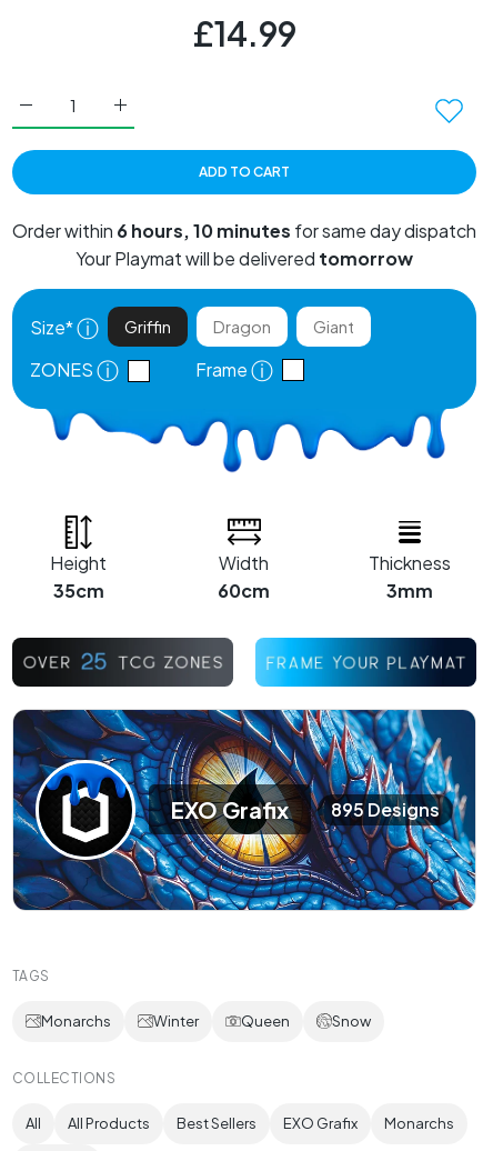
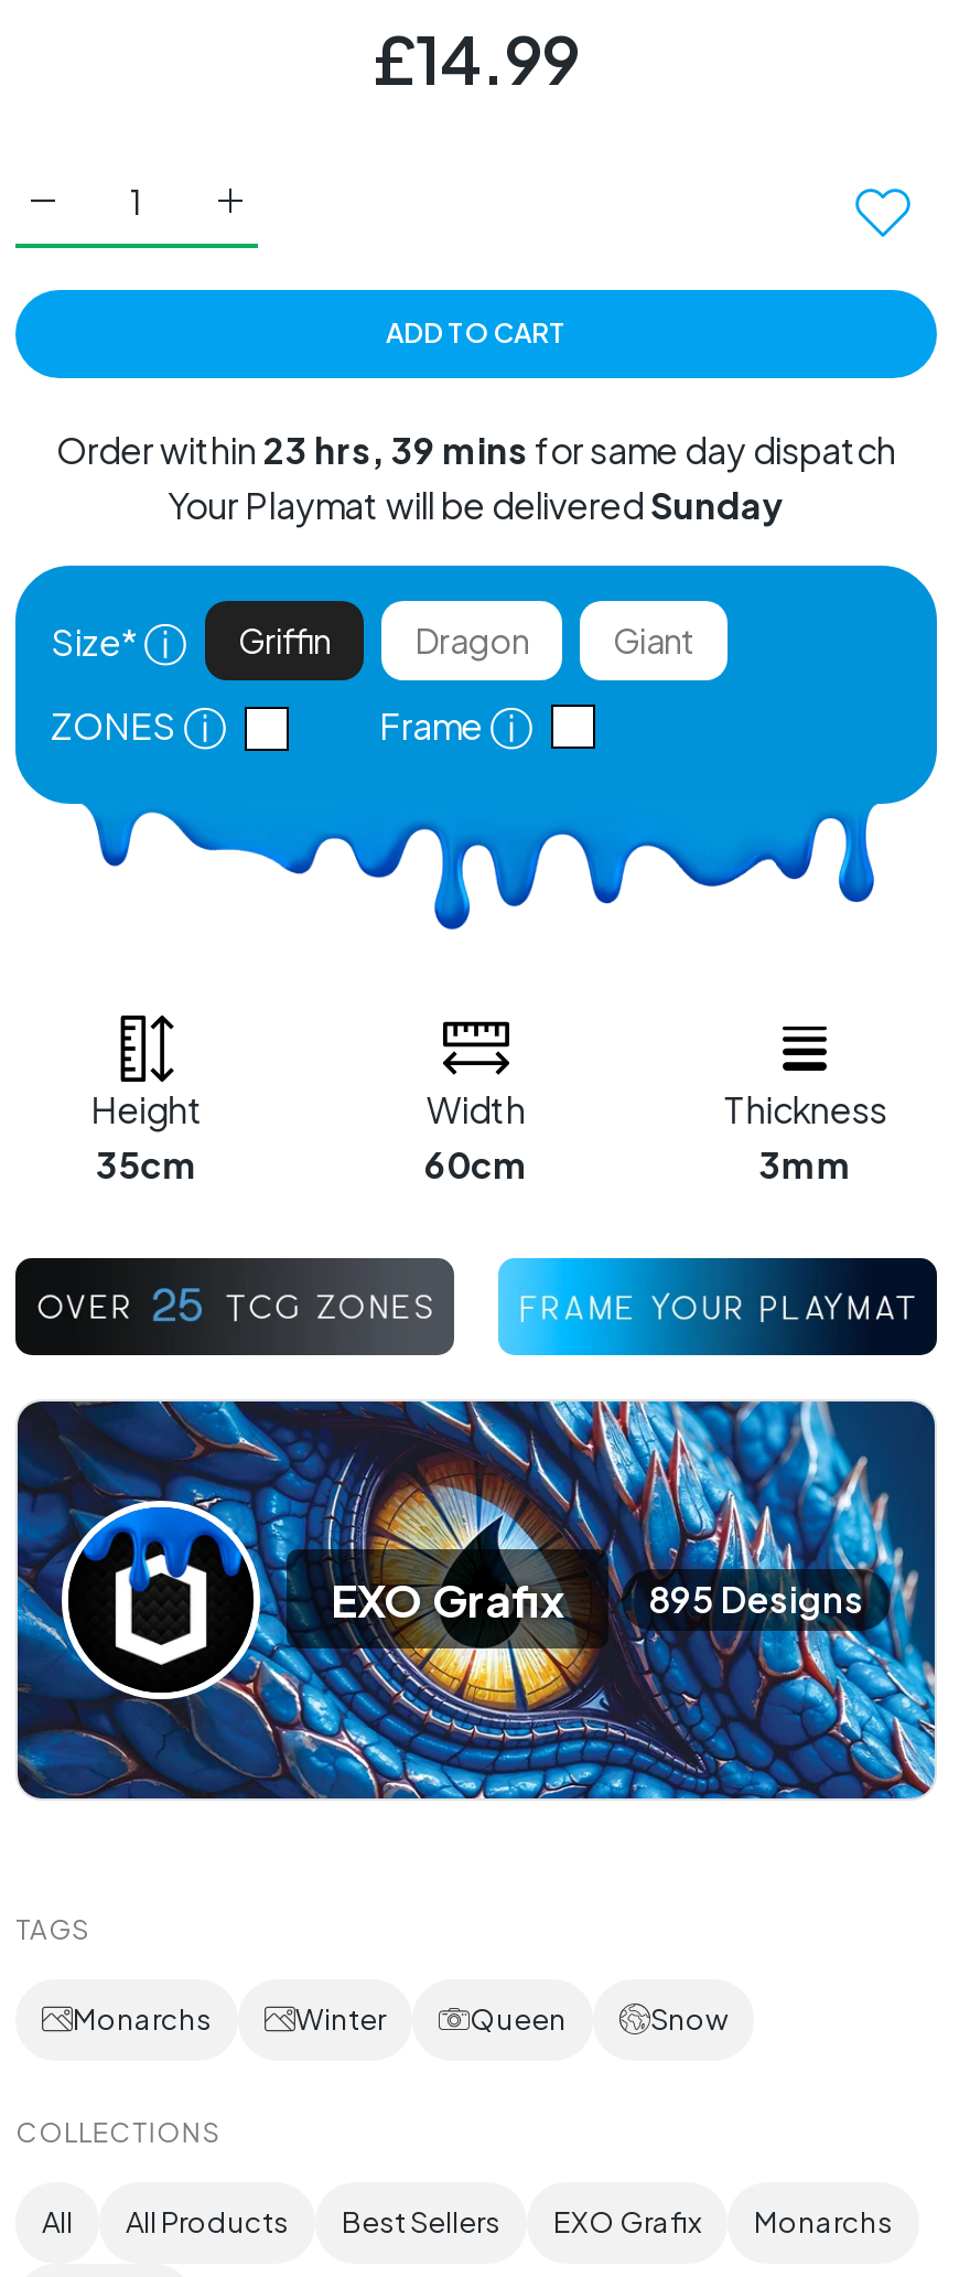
[12,219,476,242] Order within 6 hours, 10 minutes for same day dispatch -> [56,426,896,472] Order within 23 hrs, 39 mins for same day dispatch
[76,246,413,270] Your Playmat will be delivered tomorrow -> [168,481,785,528] Your Playmat will be delivered Sunday

